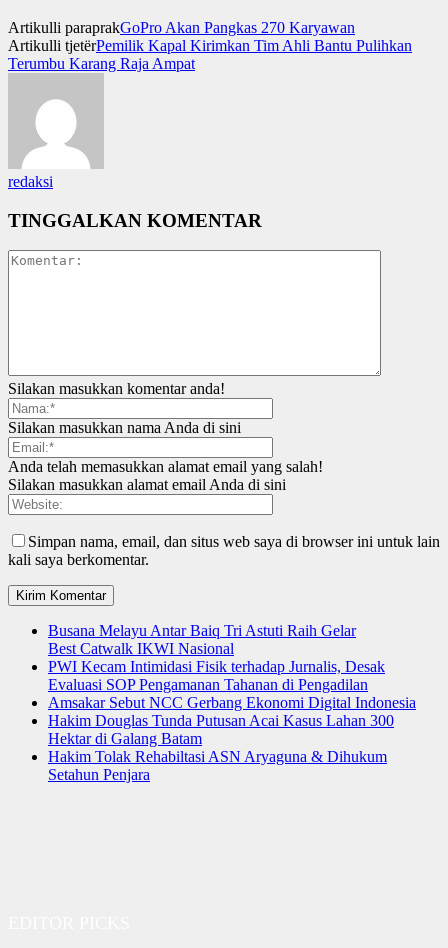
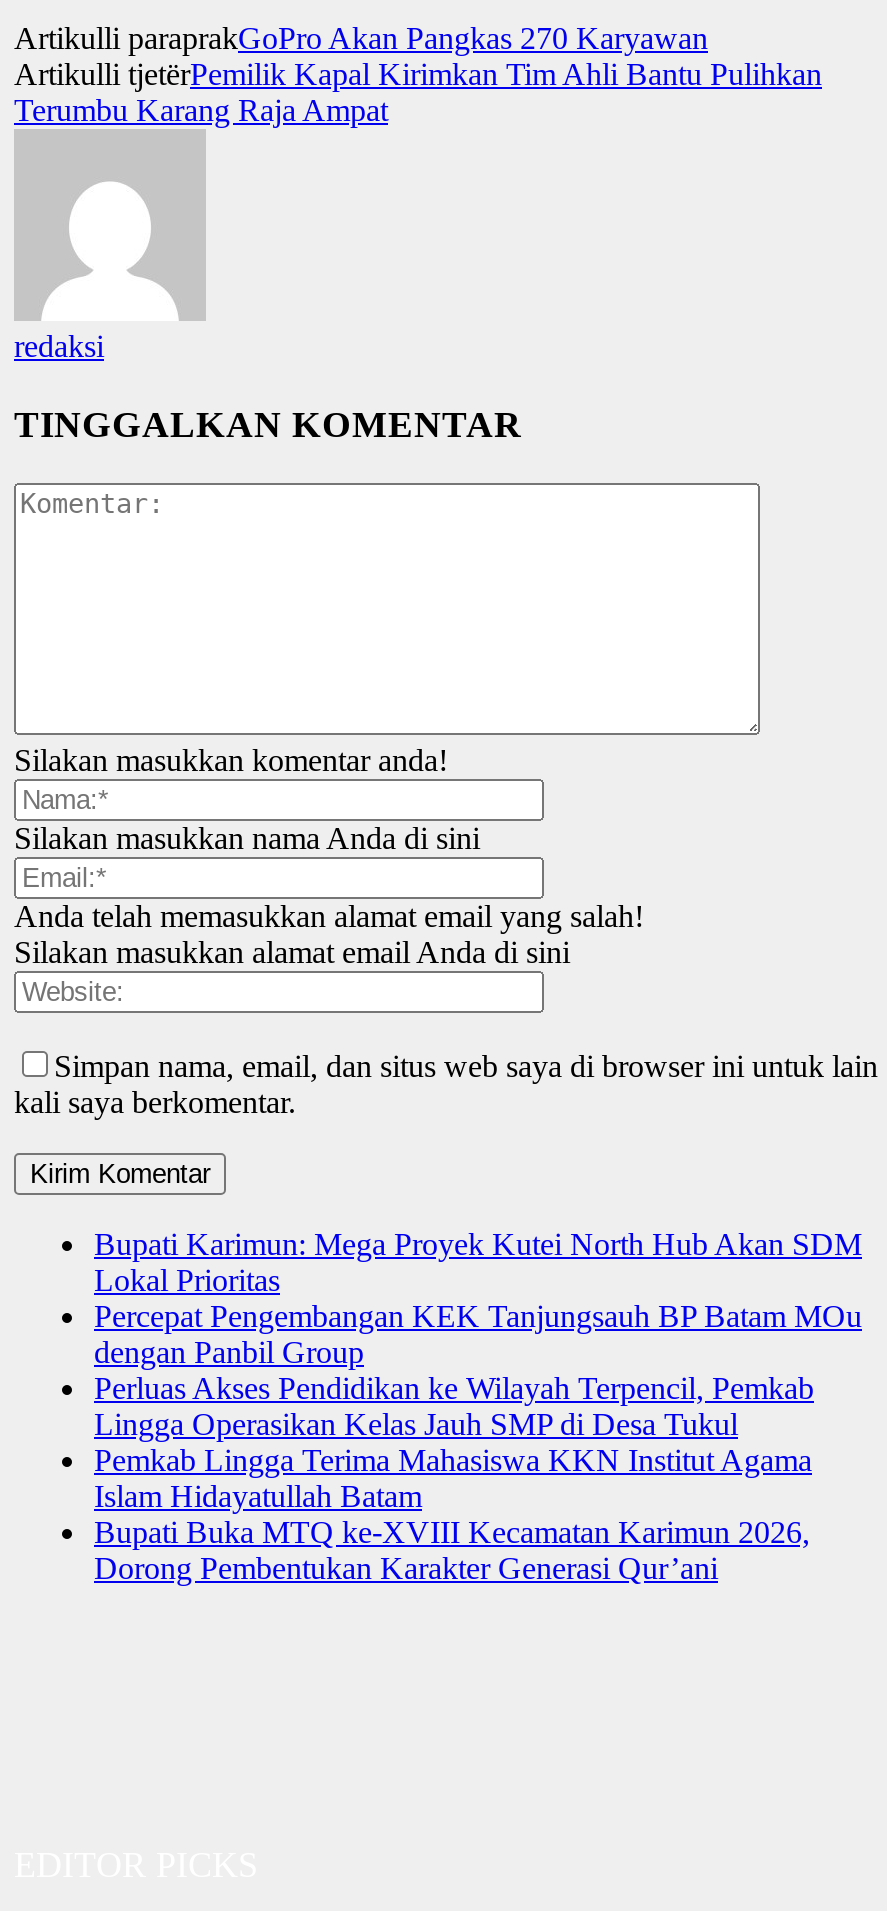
[48,622,416,783] Busana Melayu Antar Baiq Tri Astuti Raih Gelar | Best Catwalk IKWI Nasional | PWI Kecam Intimidasi Fisik terhadap Jurnalis, Desak | Evaluasi SOP Pengamanan Tahanan di Pengadilan | Amsakar Sebut NCC Gerbang Ekonomi Digital Indonesia | Hakim Douglas Tunda Putusan Acai Kasus Lahan 300 | Hektar di Galang Batam | Hakim Tolak Rehabiltasi ASN Aryaguna & Dihukum | Setahun Penjara -> [94,1227,862,1585] Bupati Karimun: Mega Proyek Kutei North Hub Akan SDM | Lokal Prioritas | Percepat Pengembangan KEK Tanjungsauh BP Batam MOu | dengan Panbil Group | Perluas Akses Pendidikan ke Wilayah Terpencil, Pemkab | Lingga Operasikan Kelas Jauh SMP di Desa Tukul | Pemkab Lingga Terima Mahasiswa KKN Institut Agama | Islam Hidayatullah Batam | Bupati Buka MTQ ke-XVIII Kecamatan Karimun 2026, | Dorong Pembentukan Karakter Generasi Qur’ani

